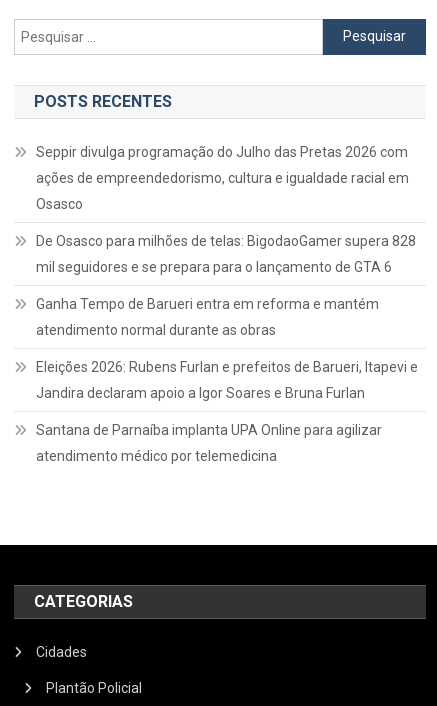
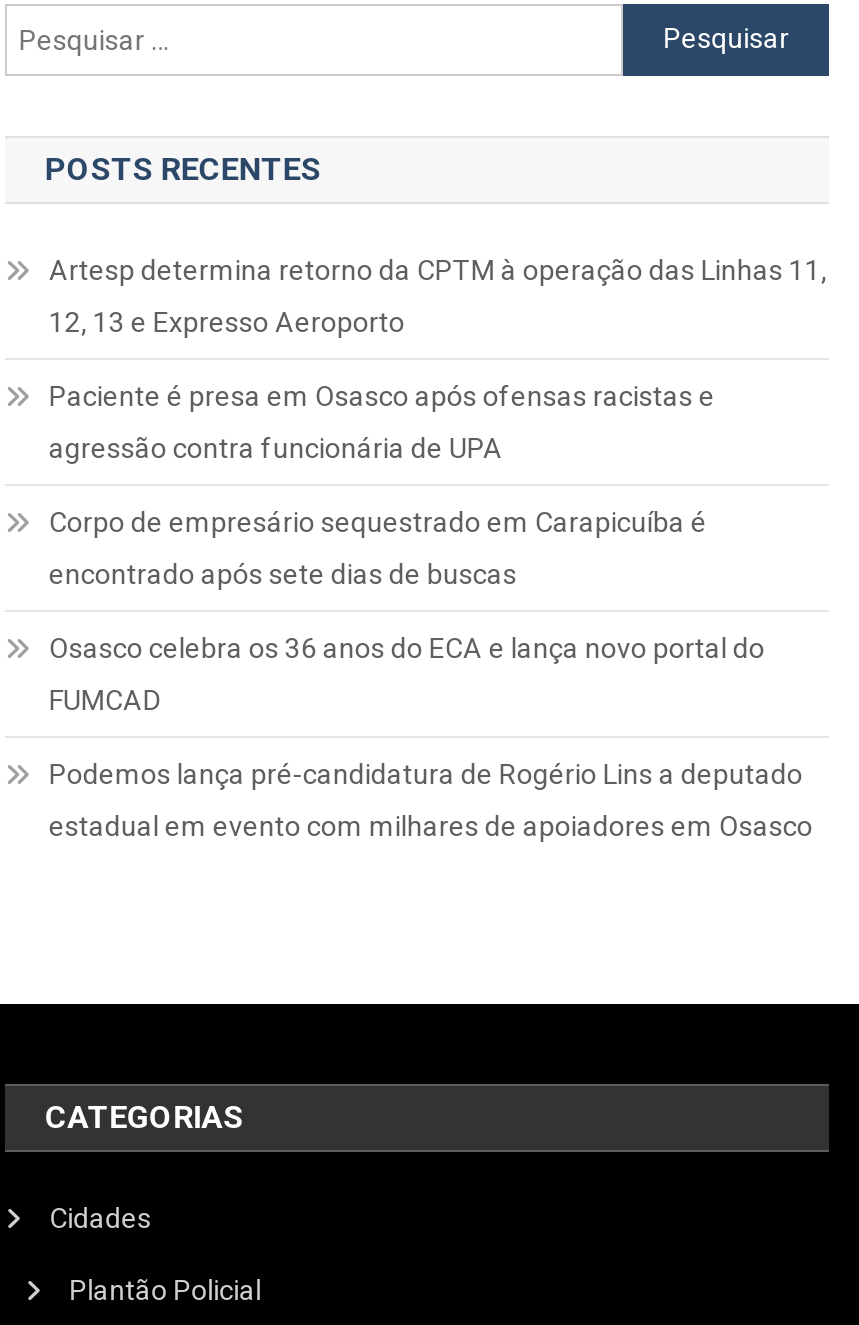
[36,144,418,464] Seppir divulga programação do Julho das Pretas 2026 com | ações de empreendedorismo, cultura e igualdade racial em | Osasco | De Osasco para milhões de telas: BigodaoGamer supera 828 | mil seguidores e se prepara para o lançamento de GTA 6 | Ganha Tempo de Barueri entra em reforma e mantém | atendimento normal durante as obras | Eleições 2026: Rubens Furlan e prefeitos de Barueri, Itapevi e | Jandira declaram apoio a Igor Soares e Bruna Furlan | Santana de Parnaíba implanta UPA Online para agilizar | atendimento médico por telemedicina -> [49,253,827,841] Artesp determina retorno da CPTM à operação das Linhas 11, | 12, 13 e Expresso Aeroporto | Paciente é presa em Osasco após ofensas racistas e | agressão contra funcionária de UPA | Corpo de empresário sequestrado em Carapicuíba é | encontrado após sete dias de buscas | Osasco celebra os 36 anos do ECA e lança novo portal do | FUMCAD | Podemos lança pré-candidatura de Rogério Lins a deputado | estadual em evento com milhares de apoiadores em Osasco

